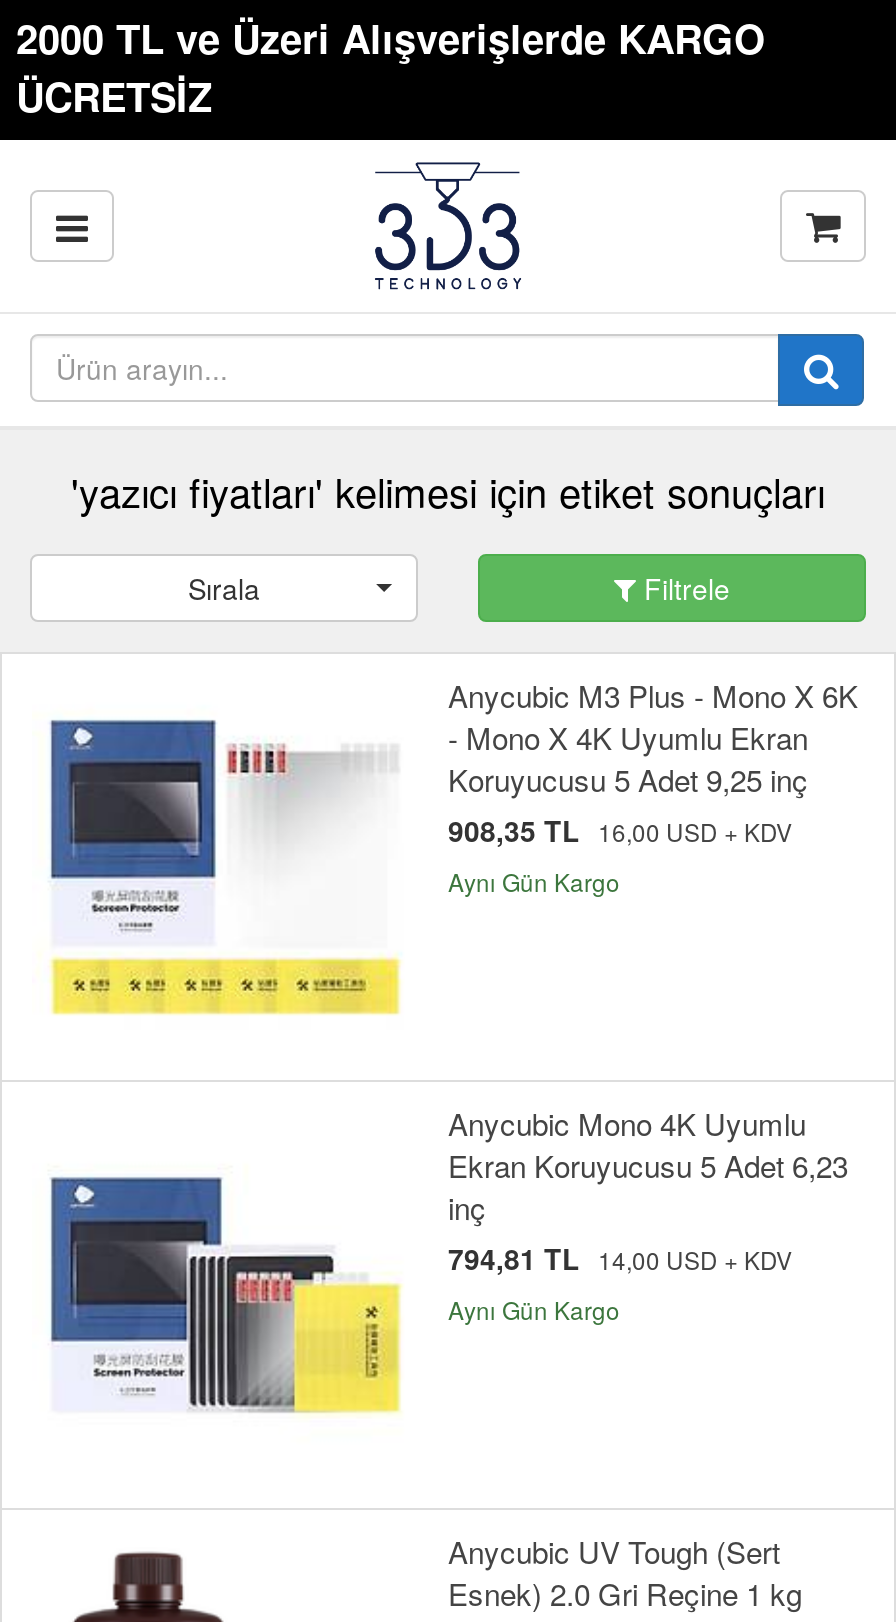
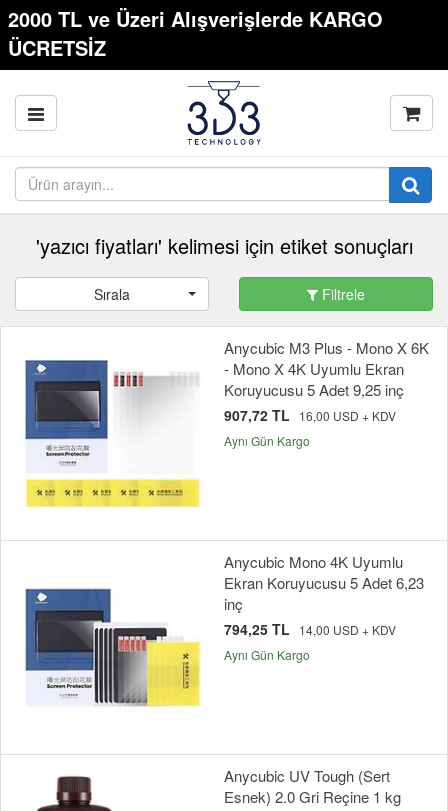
[448,810,792,850] 908,35 TL 16,00 USD + KDV -> [224,405,396,425] 907,72 TL 16,00 USD + KDV
[448,1238,792,1278] 794,81 TL 14,00 USD + KDV -> [224,619,396,639] 794,25 TL 14,00 USD + KDV

